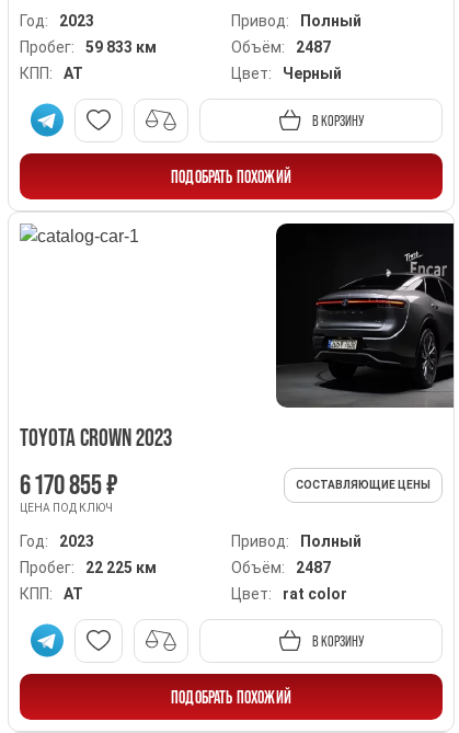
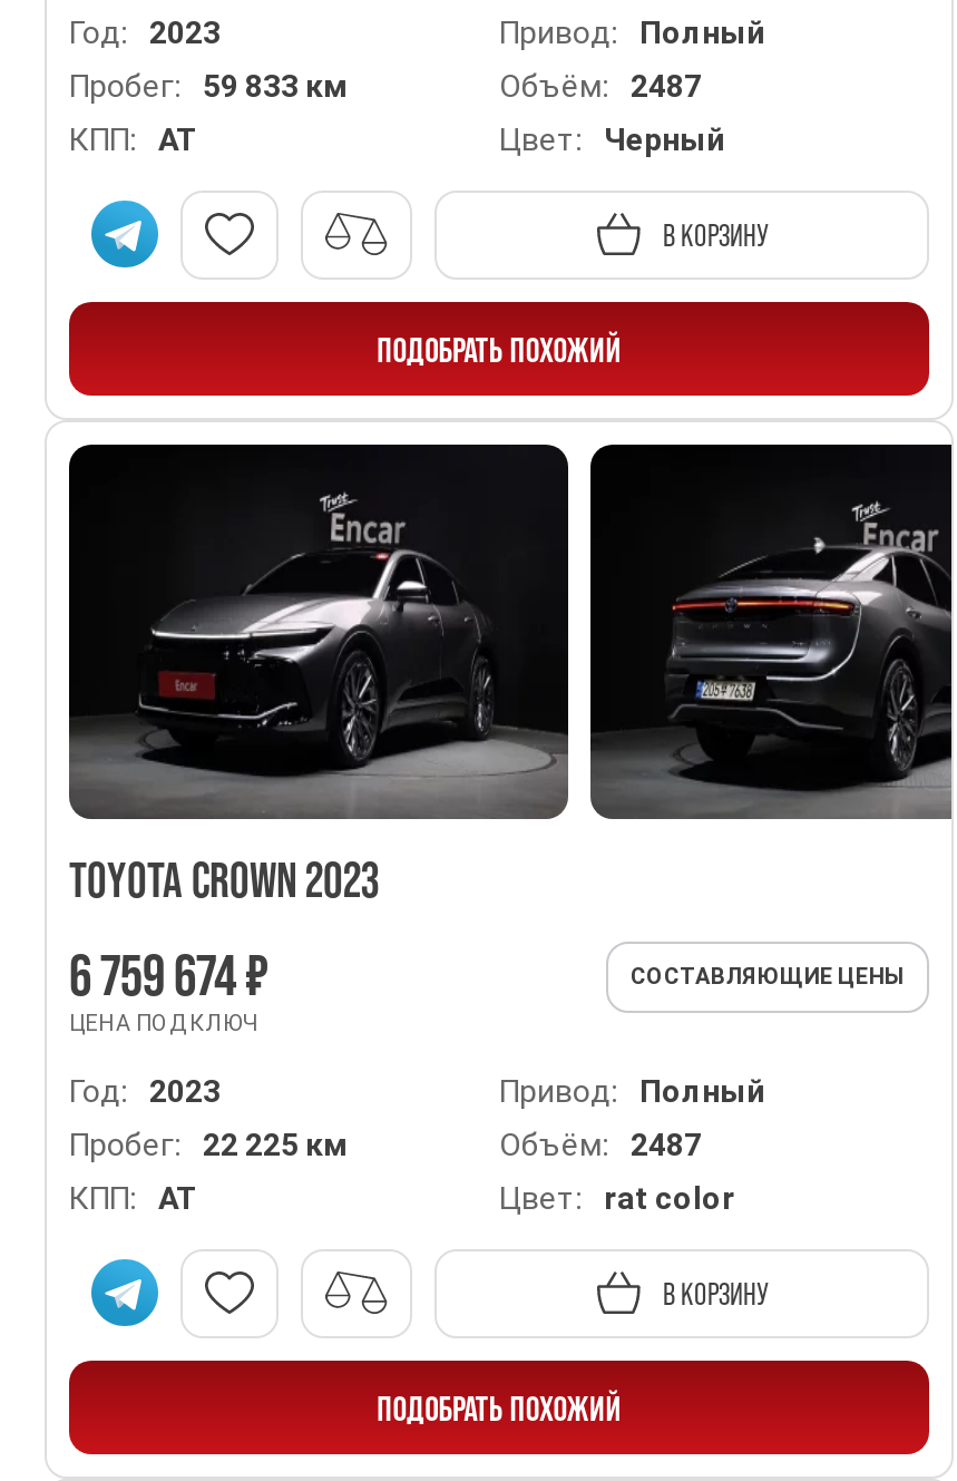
none -> [67,442,570,821] [image]
[20,467,117,499] 6 170 855 ₽ -> [69,941,267,1005] 6 759 674 ₽

